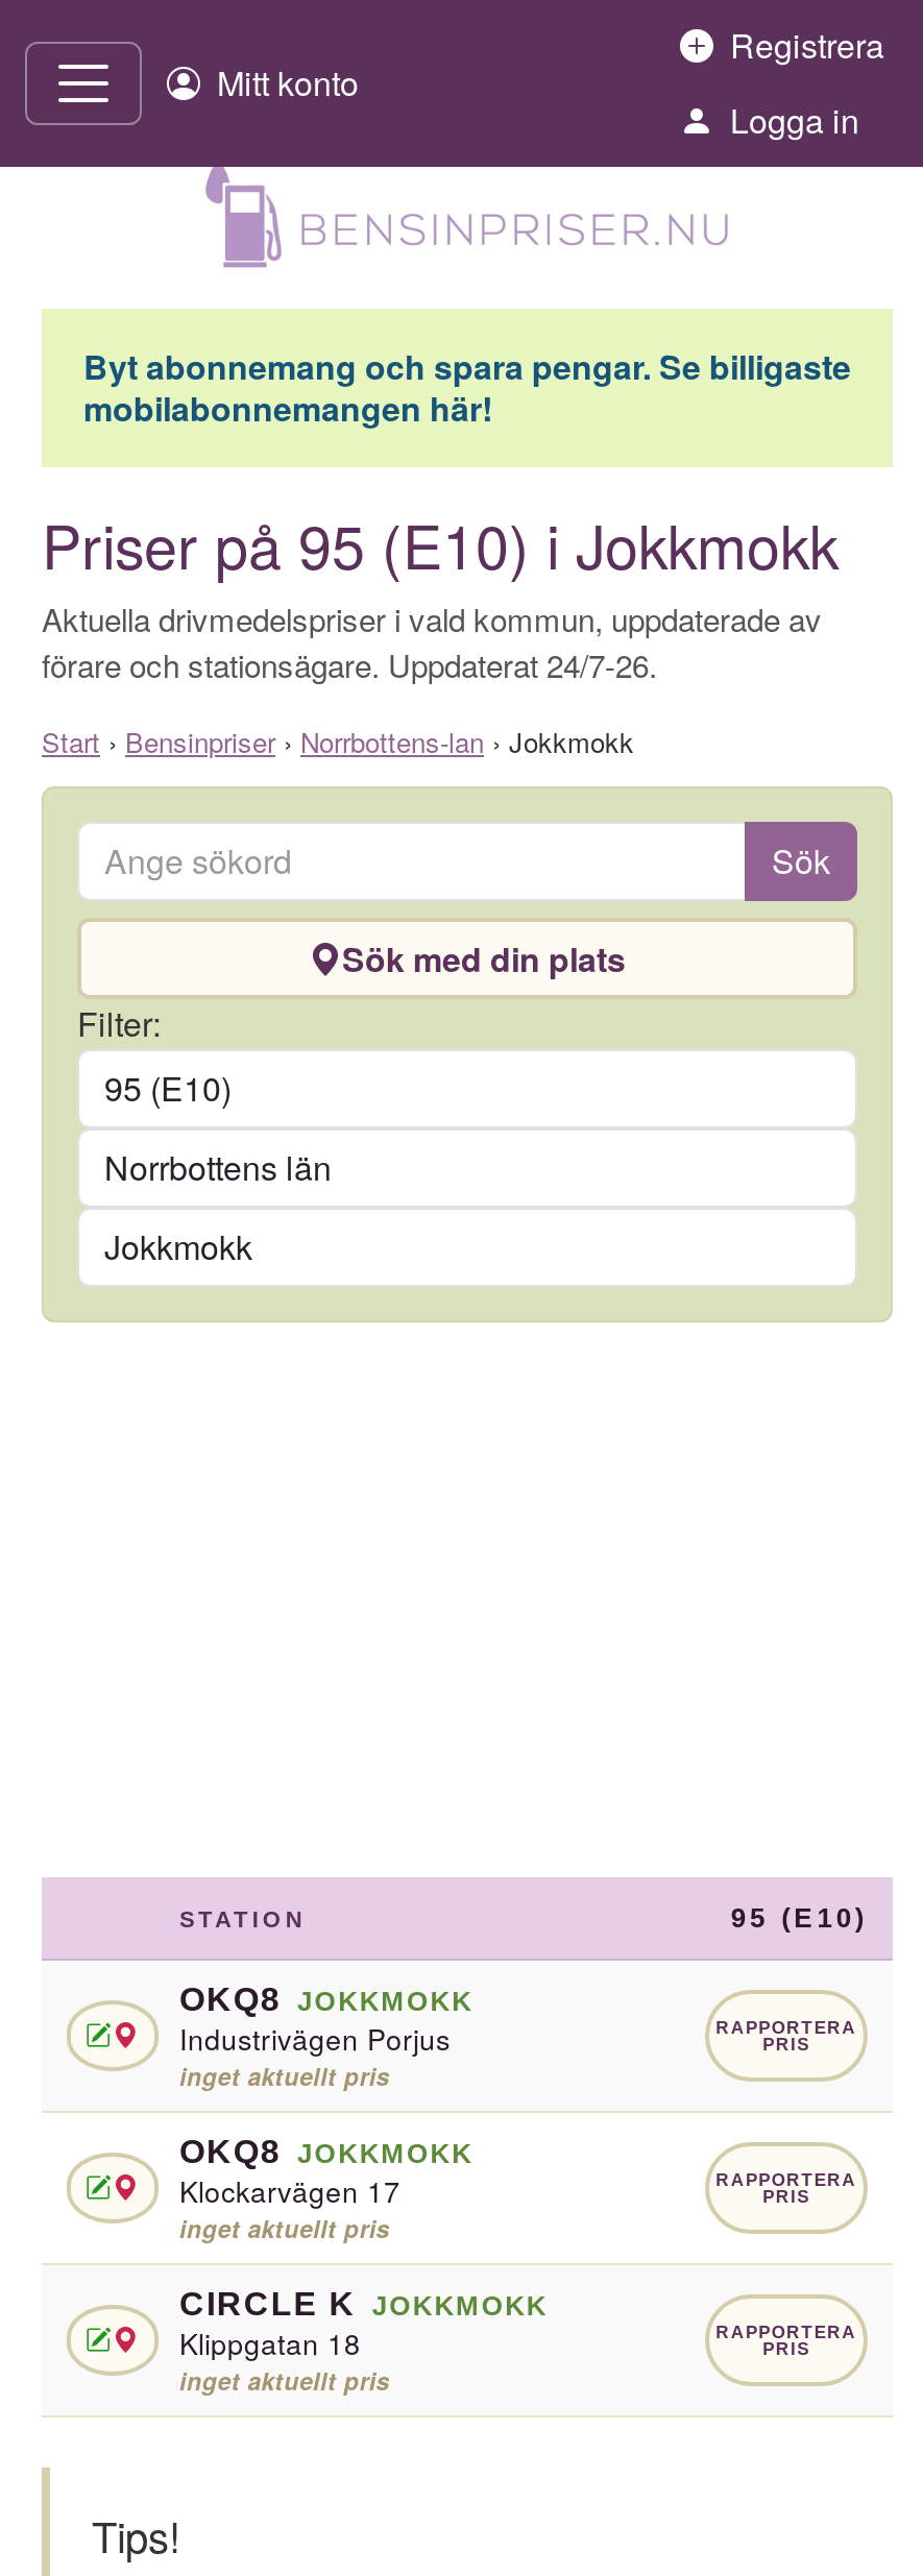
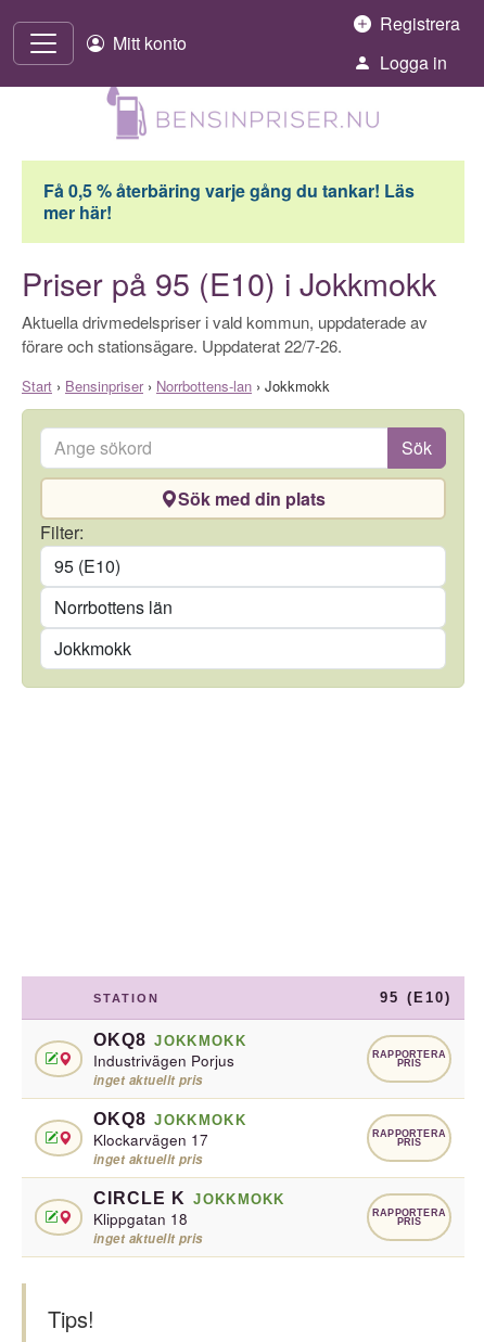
[83,342,851,432] Byt abonnemang och spara pengar. Se billigaste | mobilabonnemangen här! -> [43,178,415,225] Få 0,5 % återbäring varje gång du tankar! Läs | mer här!
[42,642,657,686] förare och stationsägare. Uppdaterat 24/7-26. -> [22,334,342,357] förare och stationsägare. Uppdaterat 22/7-26.

